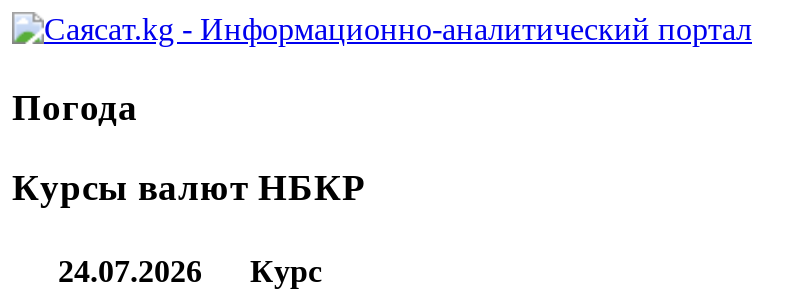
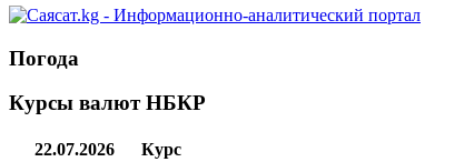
[58,254,322,288] 24.07.2026 Курс -> [34,140,181,159] 22.07.2026 Курс

